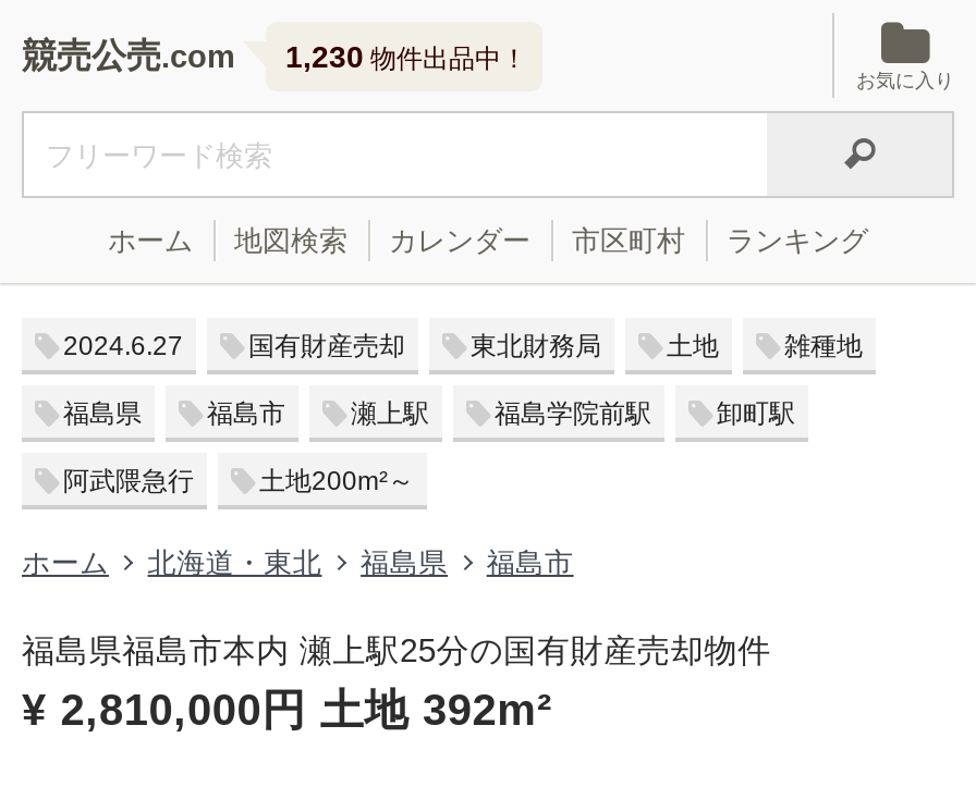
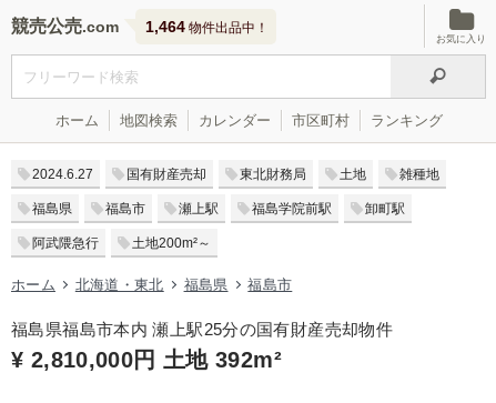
[285,39,527,74] 1,230物件出品中！ -> [145,18,269,36] 1,464物件出品中！

